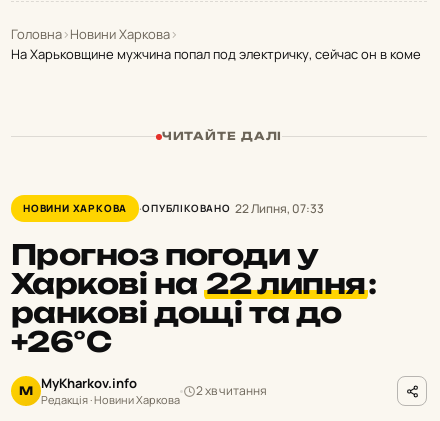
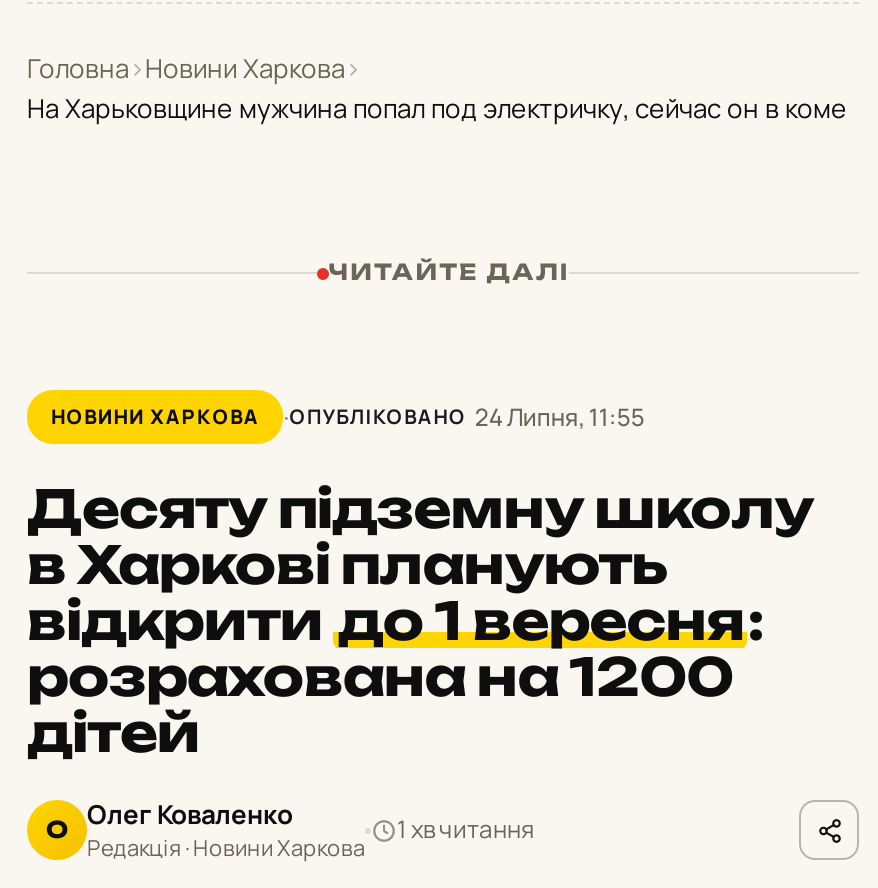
[11,199,376,397] ОПУБЛІКОВАНО 22 Липня, 07:33 | Прогноз погоди у | Харкові на 22 липня : | ранкові дощі та до | +26°С | M MyKharkov.info -> [27,399,813,843] ОПУБЛІКОВАНО 24 Липня, 11:55 | Десяту підземну школу | в Харкові планують | відкрити до 1 вересня : | розрахована на 1200 | дітей | О | Олег Коваленко
[196,382,267,399] 2 хв читання -> [397,812,535,846] 1 хв читання

